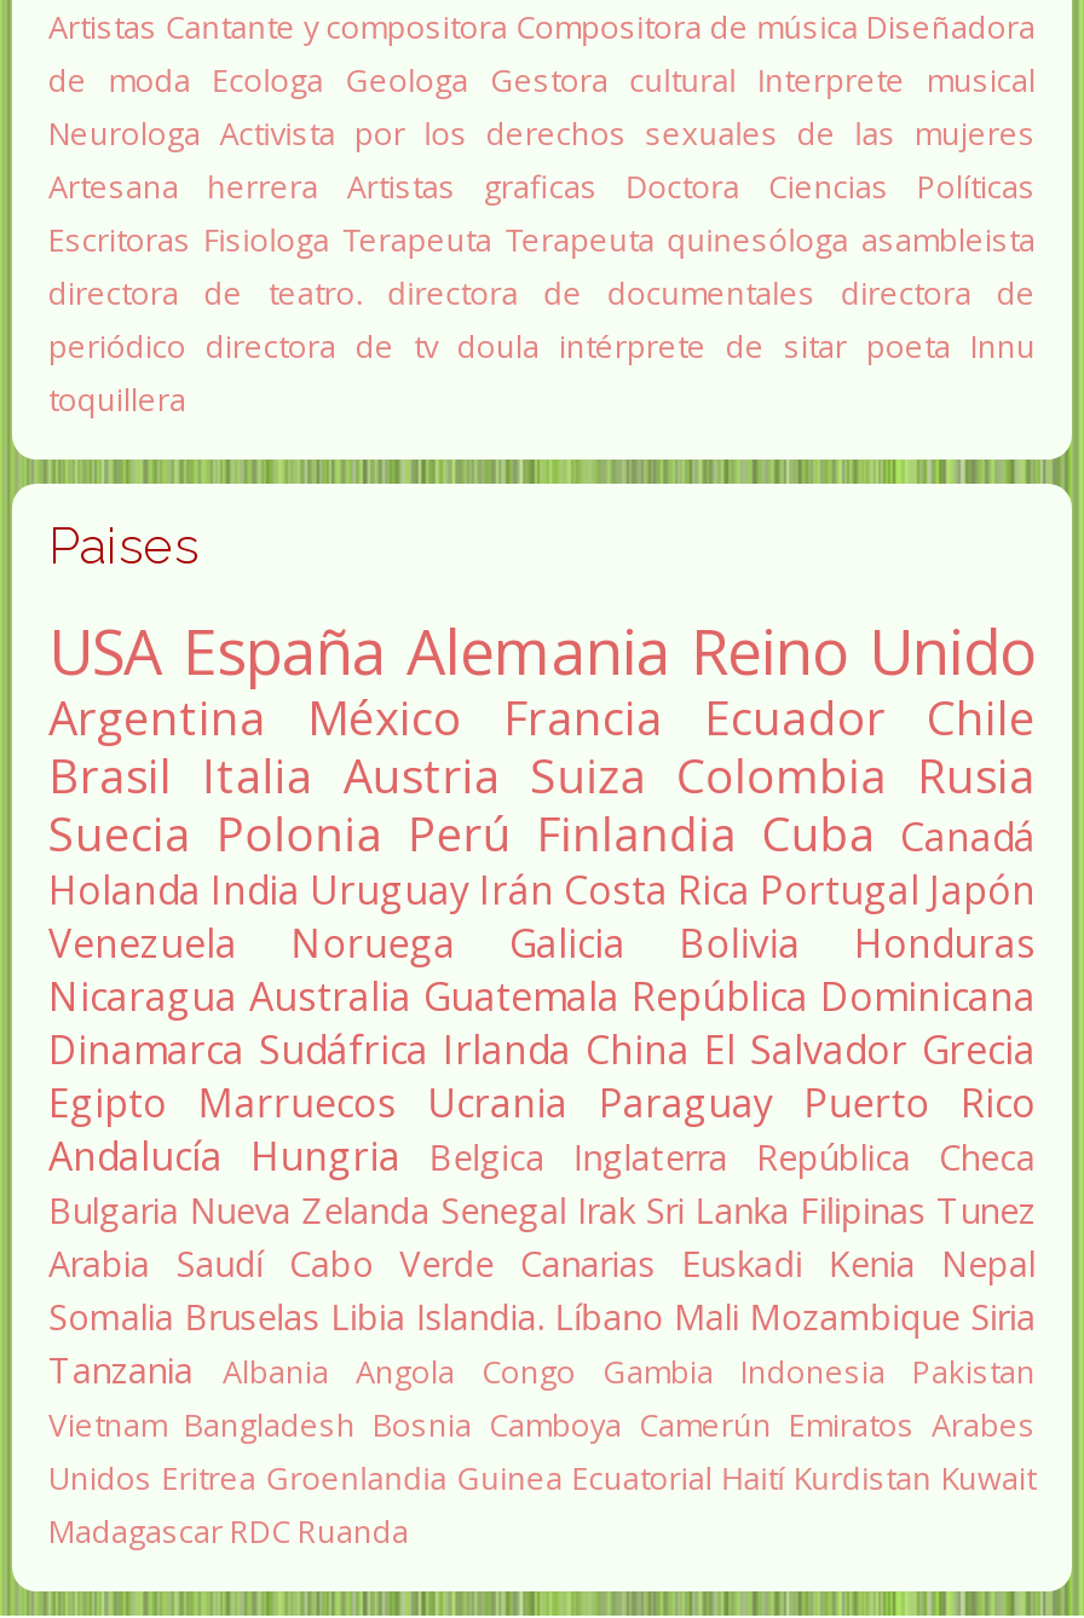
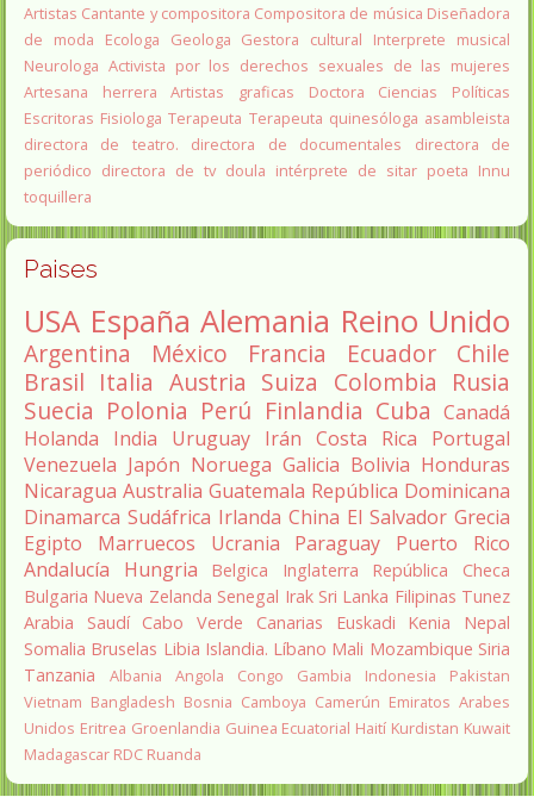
[48,864,1036,970] Holanda India Uruguay Irán Costa Rica Portugal Japón | Venezuela | Noruega | Galicia | Bolivia | Honduras -> [24,426,510,478] Holanda India Uruguay Irán Costa Rica Portugal | Venezuela Japón Noruega Galicia Bolivia Honduras

